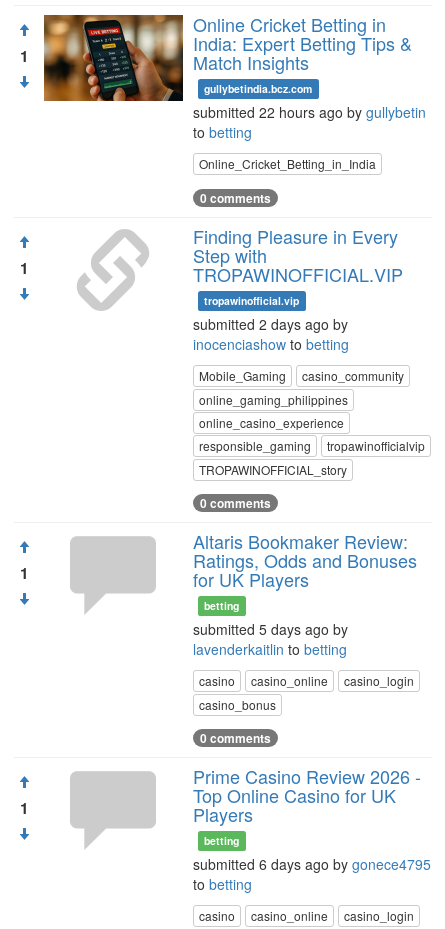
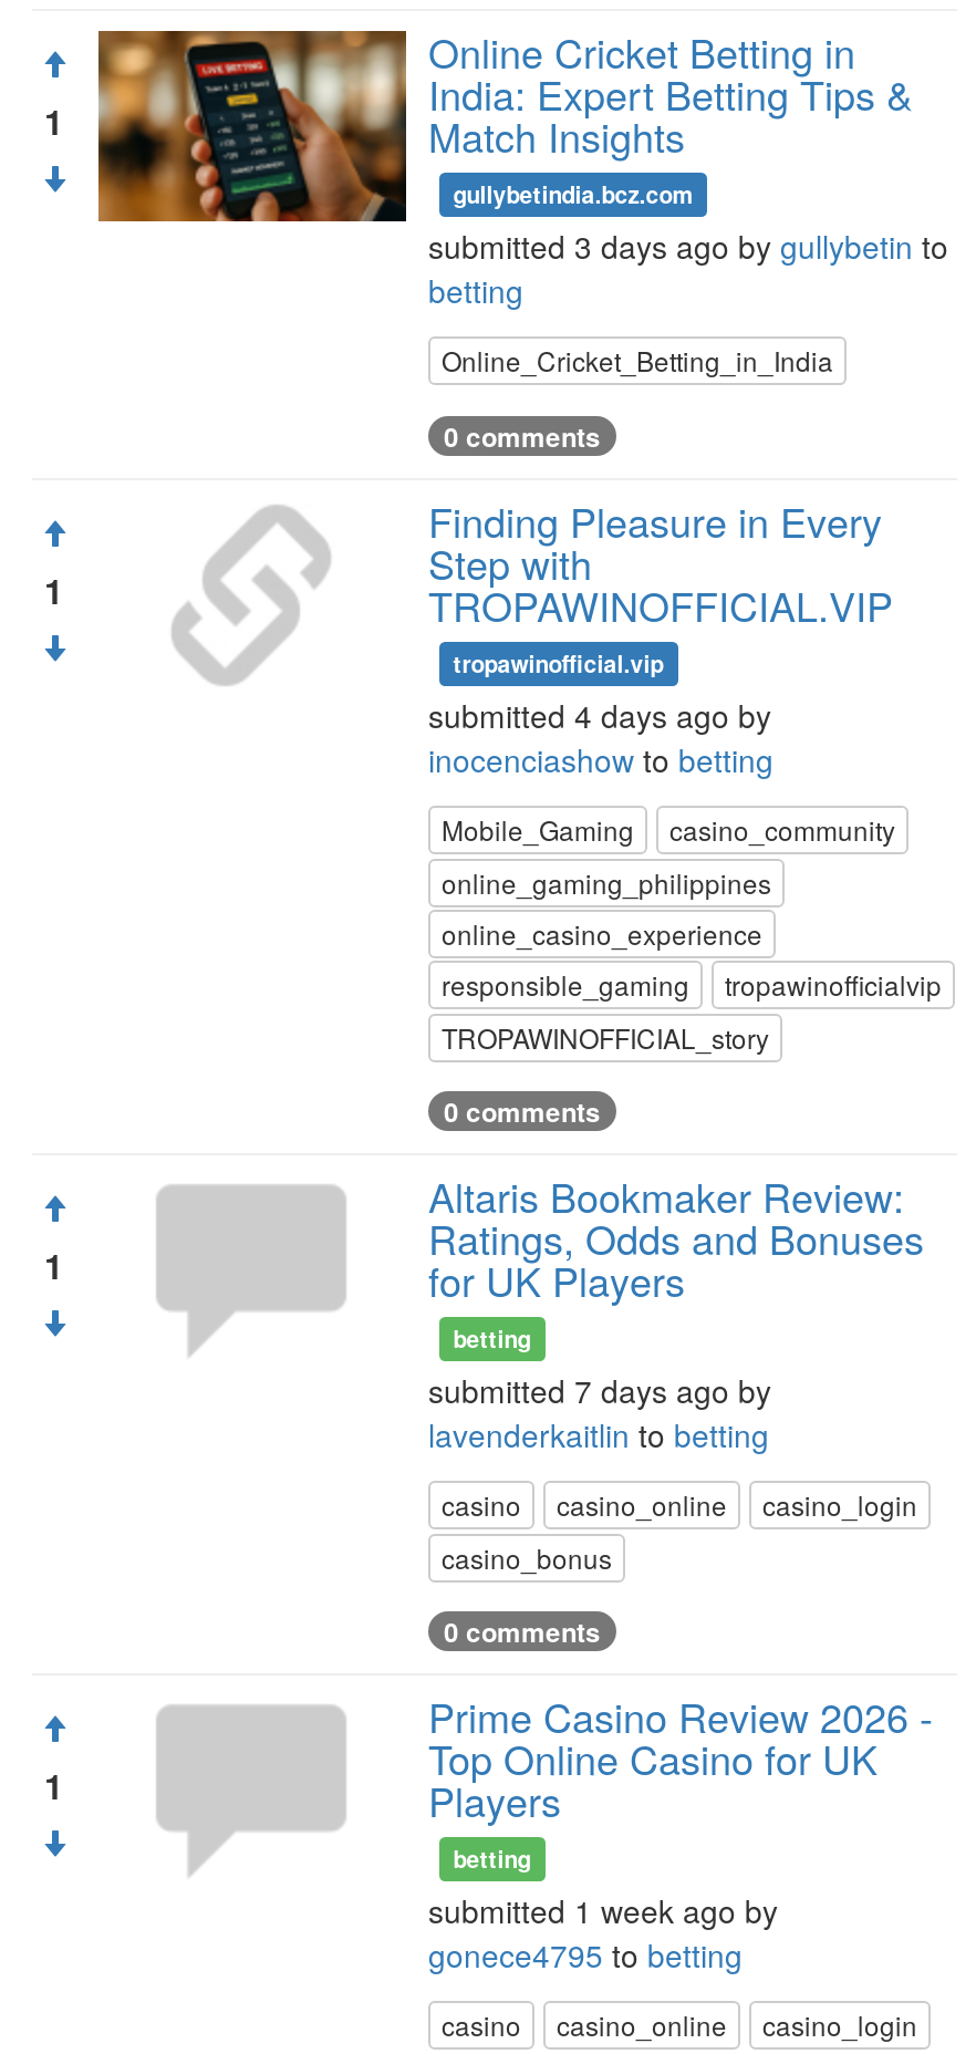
[193,102,426,142] submitted 22 hours ago by gullybetin | to betting -> [428,224,948,312] submitted 3 days ago by gullybetin to | betting
[193,314,348,334] submitted 2 days ago by -> [428,693,771,737] submitted 4 days ago by
[193,619,348,639] submitted 5 days ago by -> [428,1368,771,1412] submitted 7 days ago by
[193,854,431,894] submitted 6 days ago by gonece4795 | to betting -> [428,1888,778,1977] submitted 1 week ago by | gonece4795 to betting

